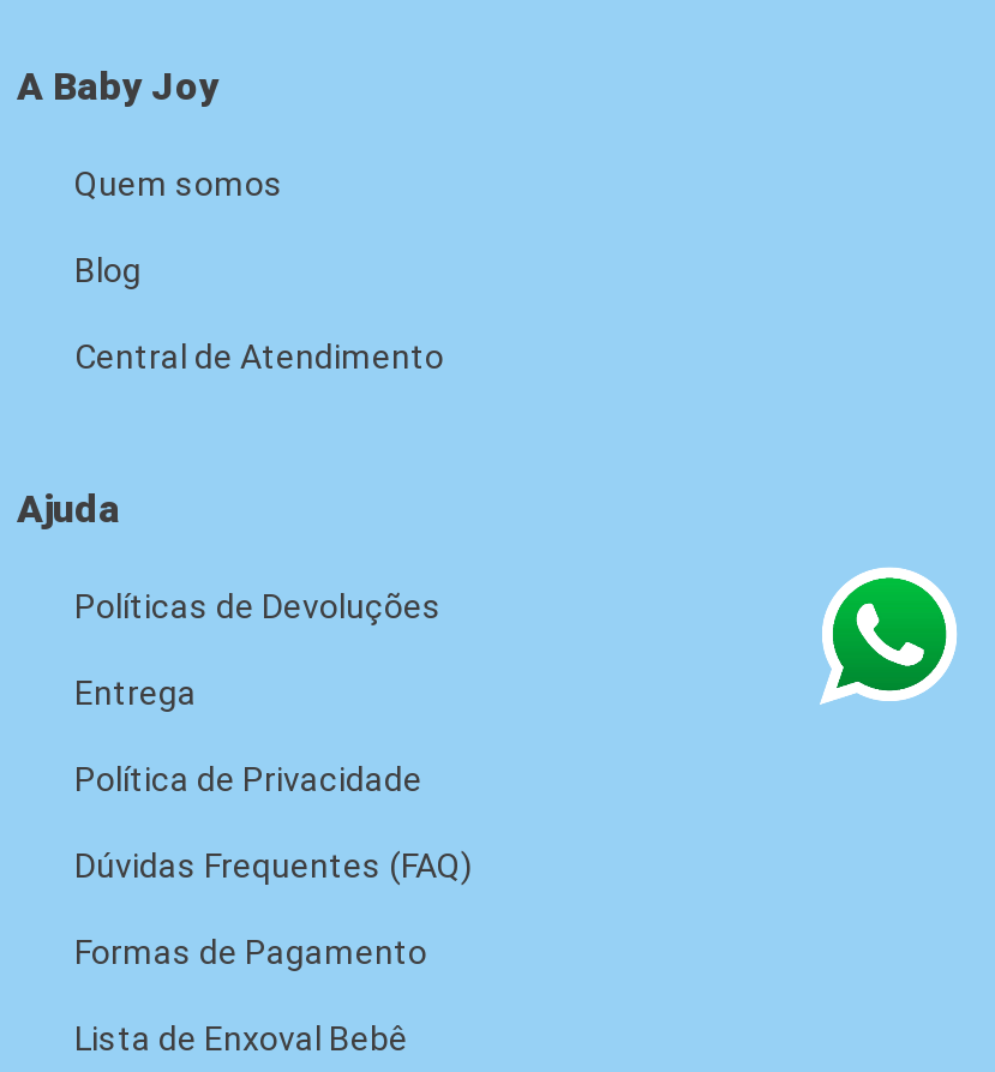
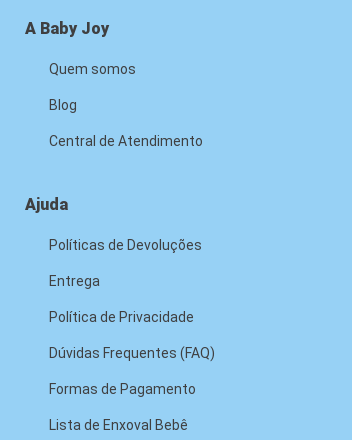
[819,565,960,705] [image] -> none

